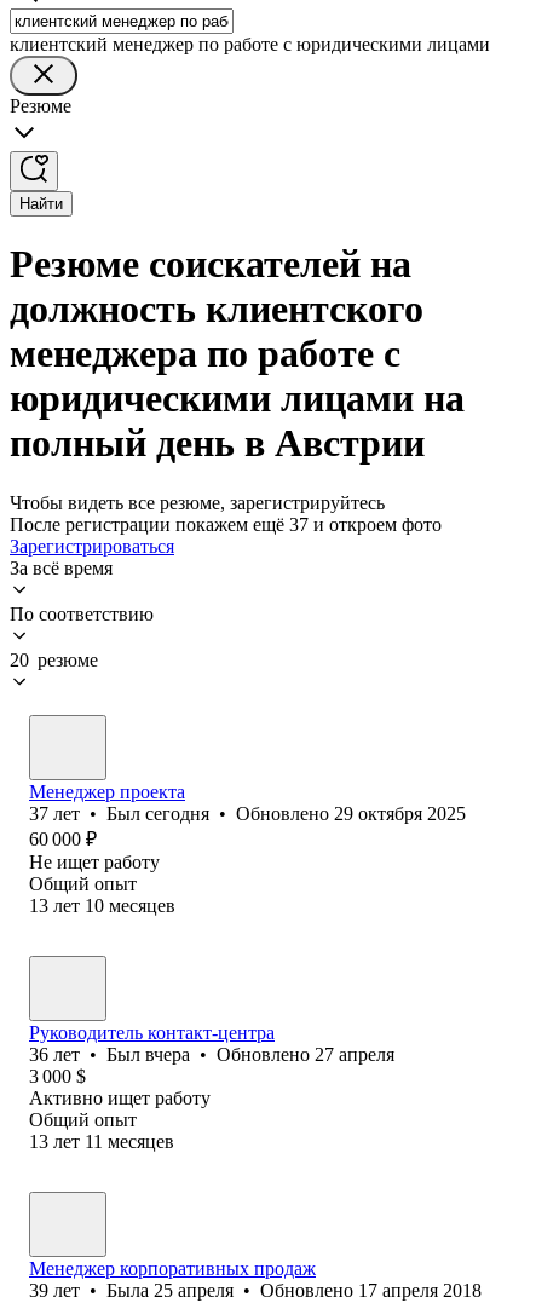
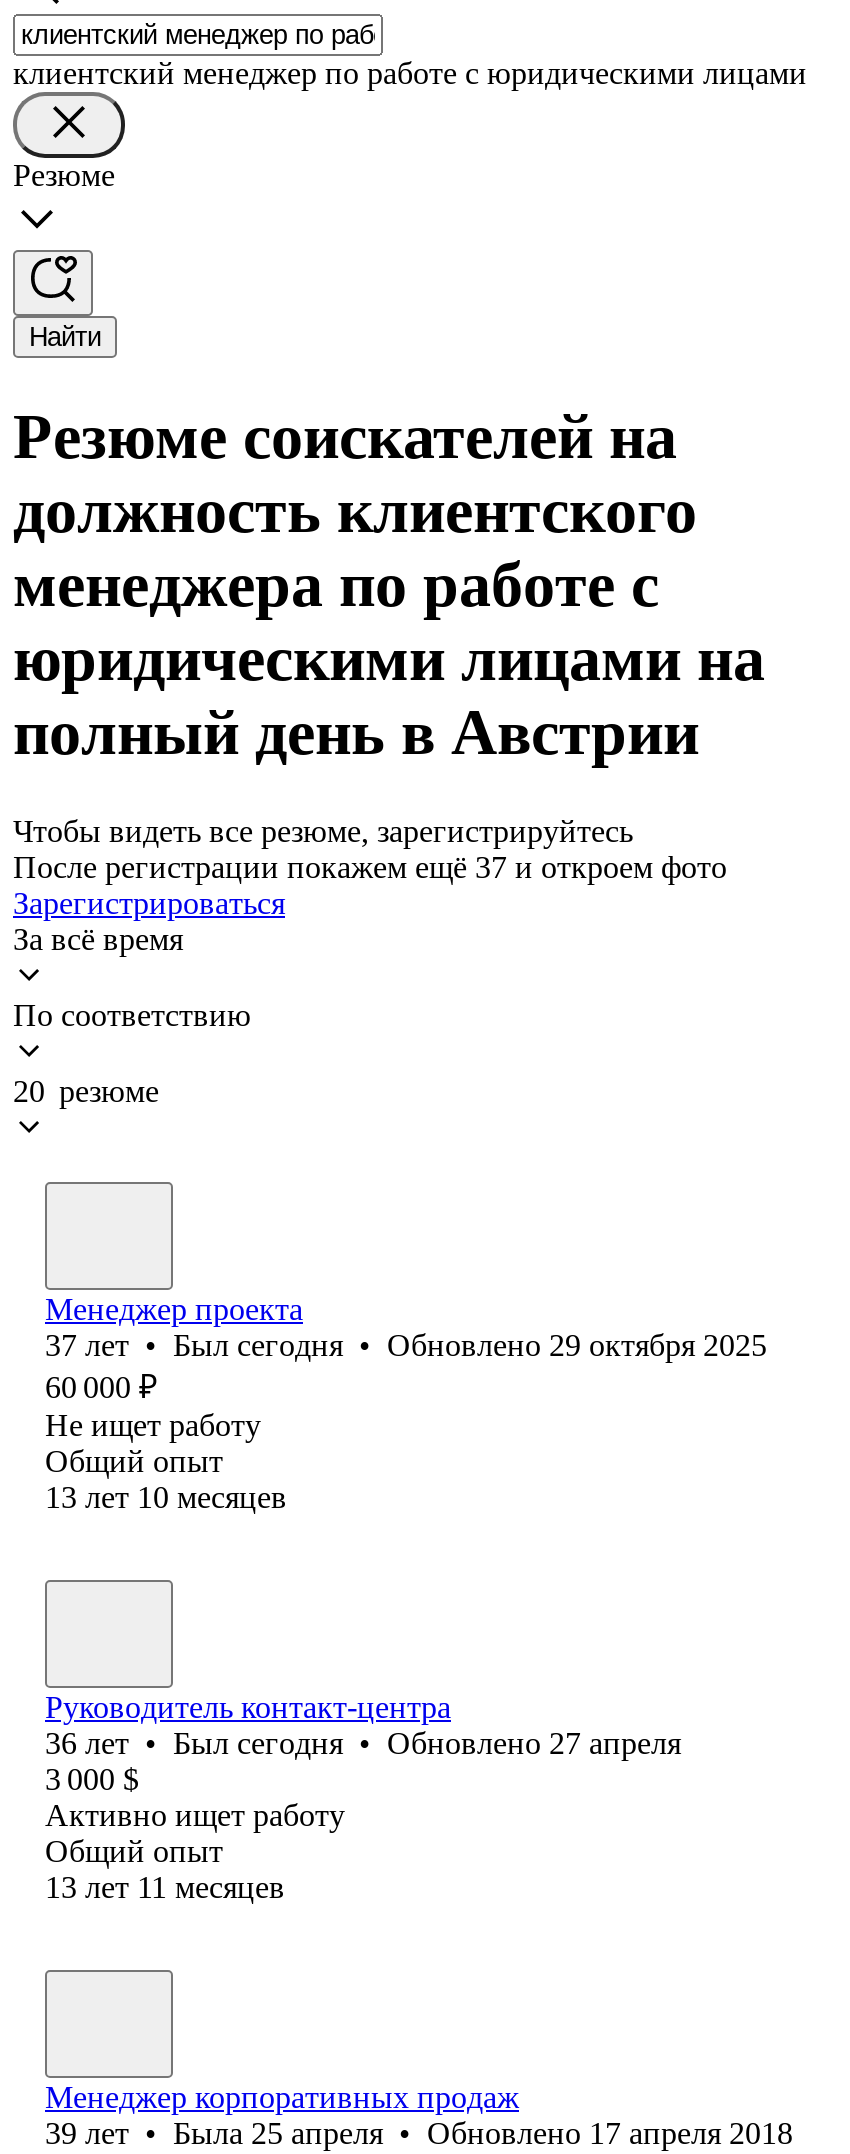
[29,1044,394,1065] 36 лет • Был вчера • Обновлено 27 апреля -> [45,1726,681,1760] 36 лет • Был сегодня • Обновлено 27 апреля

